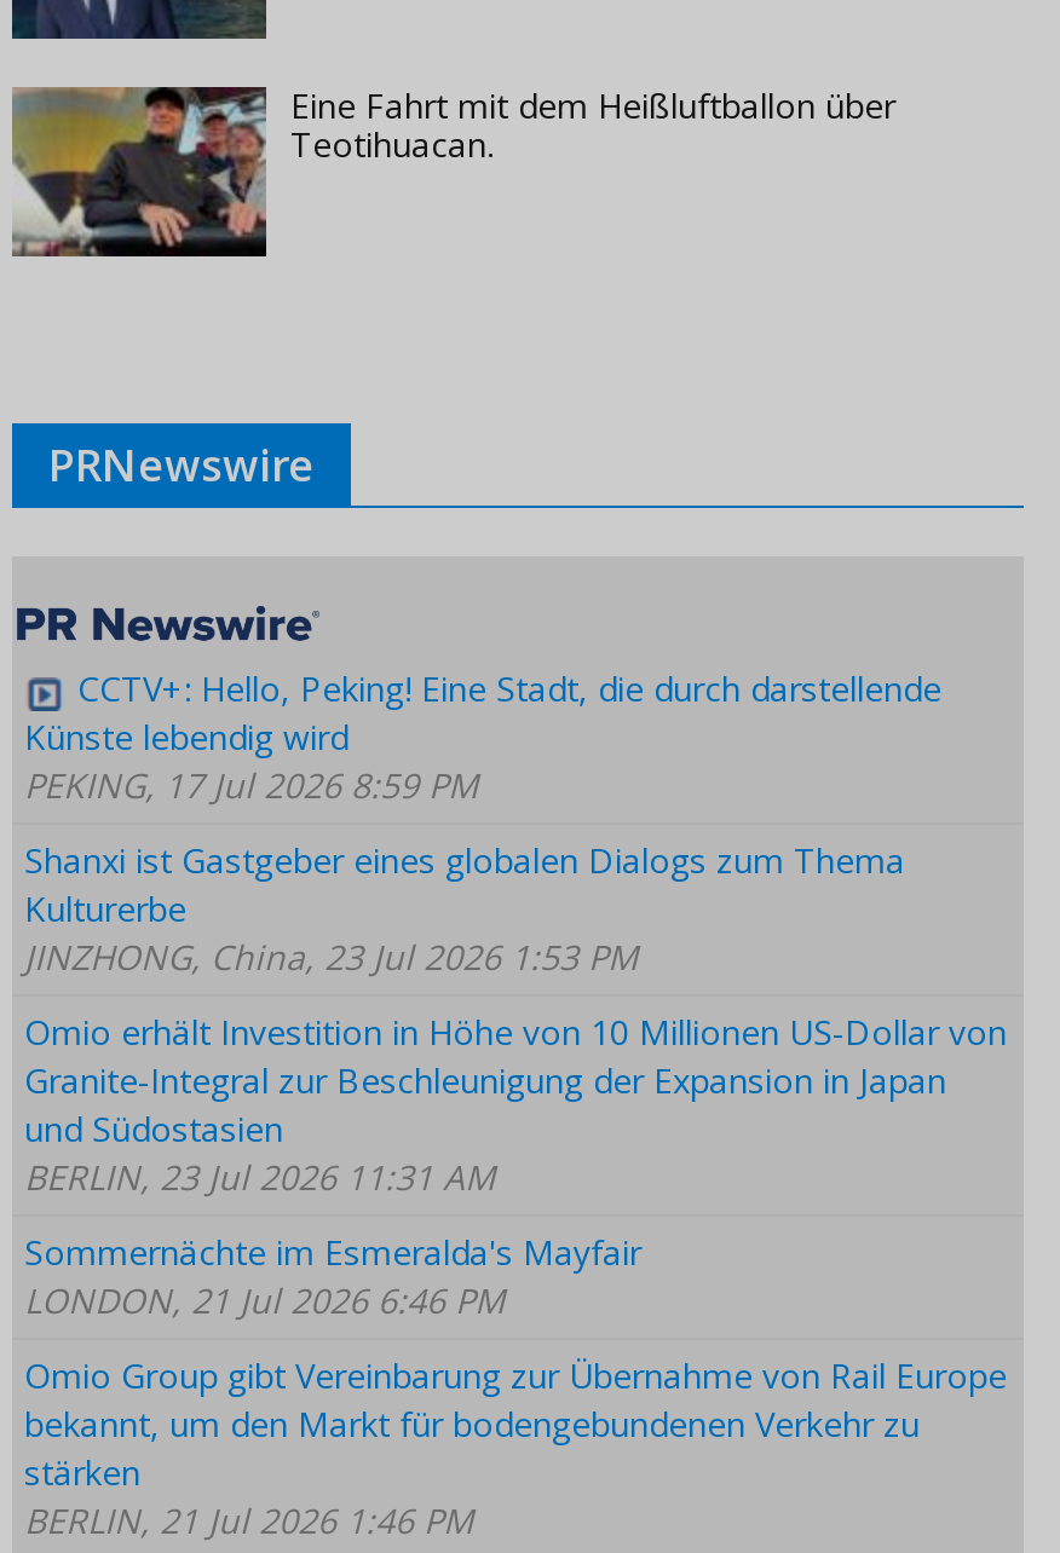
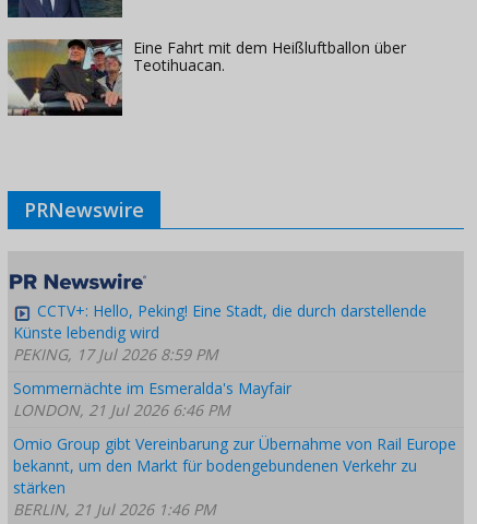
[24,838,1007,1201] Shanxi ist Gastgeber eines globalen Dialogs zum Thema | Kulturerbe | JINZHONG, China, 23 Jul 2026 1:53 PM | Omio erhält Investition in Höhe von 10 Millionen US-Dollar von | Granite-Integral zur Beschleunigung der Expansion in Japan | und Südostasien | BERLIN, 23 Jul 2026 11:31 AM -> none

